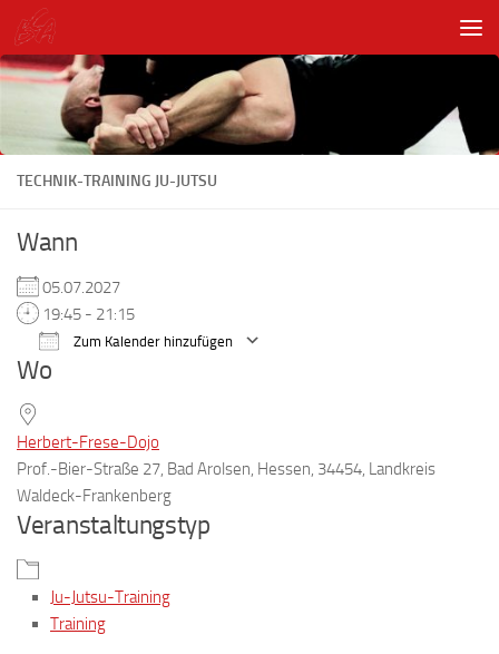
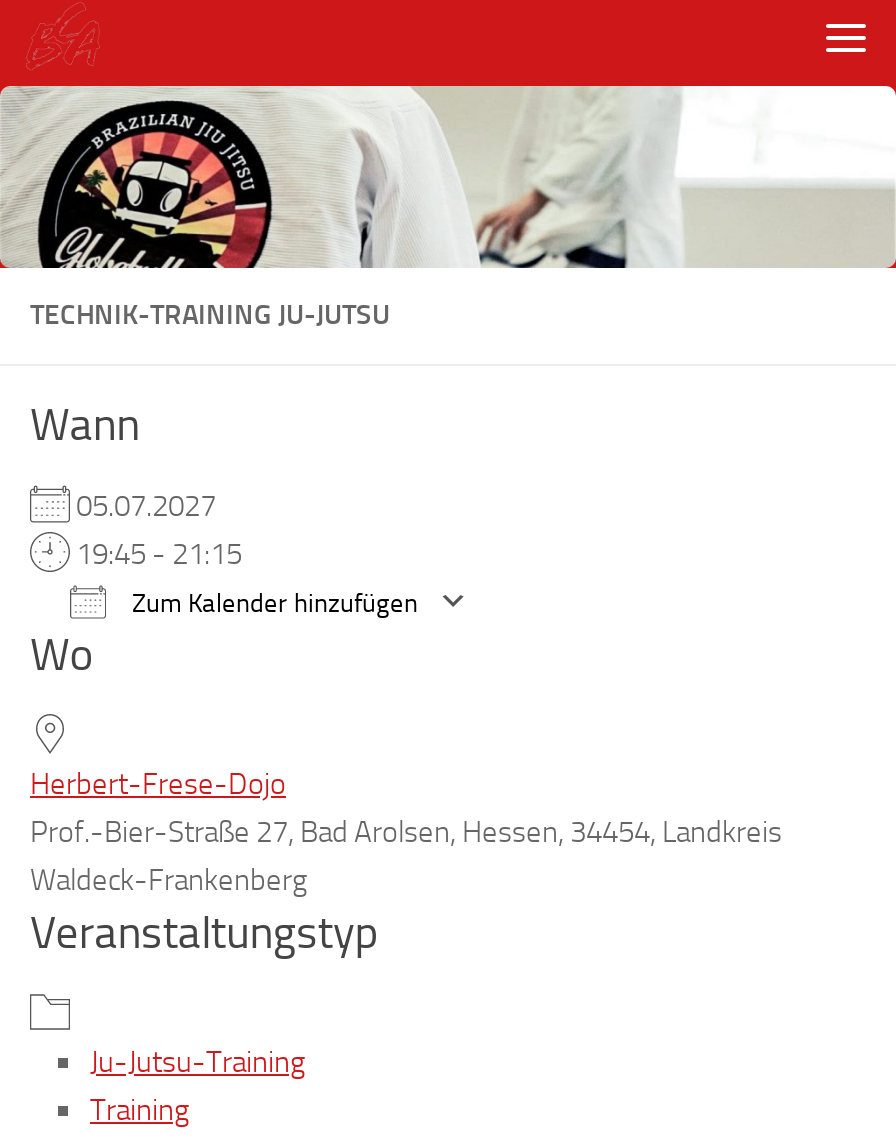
[3,53,496,156] [image] -> [6,84,890,270] [image]

